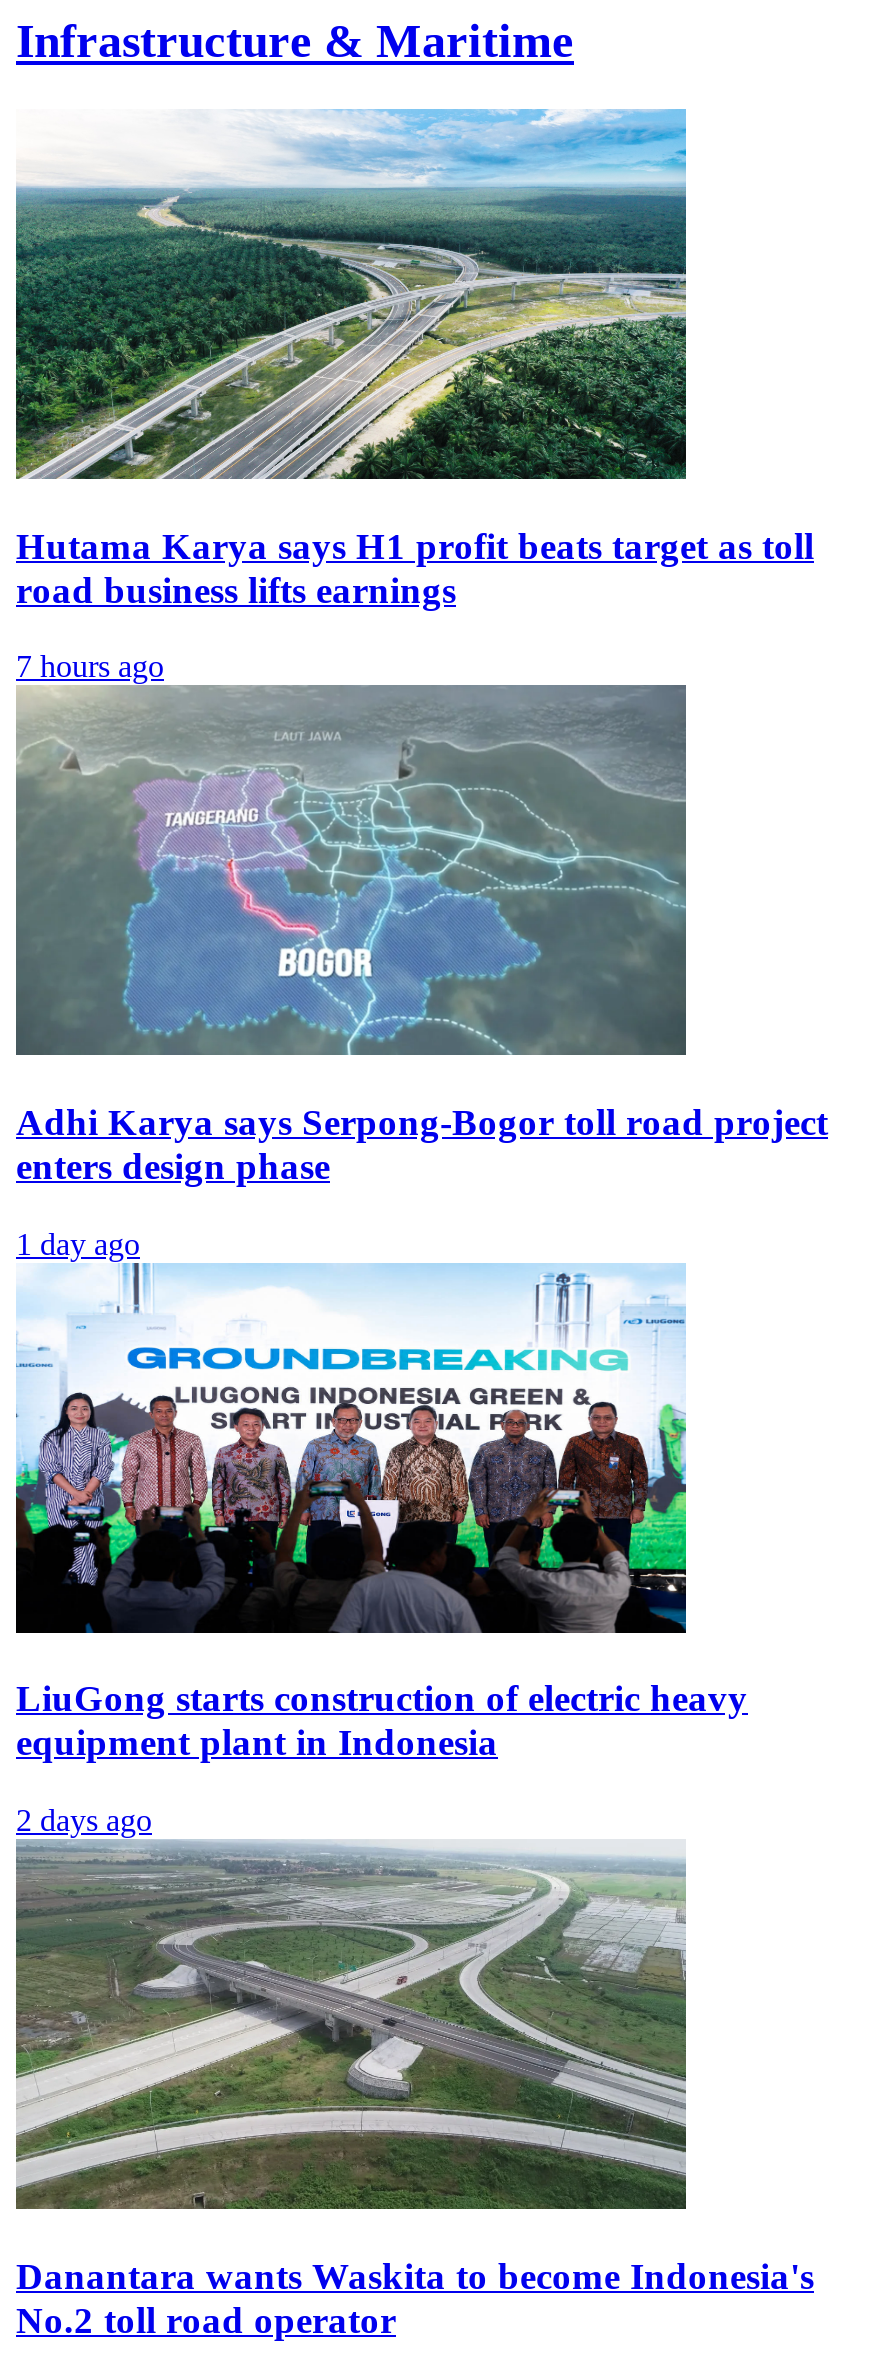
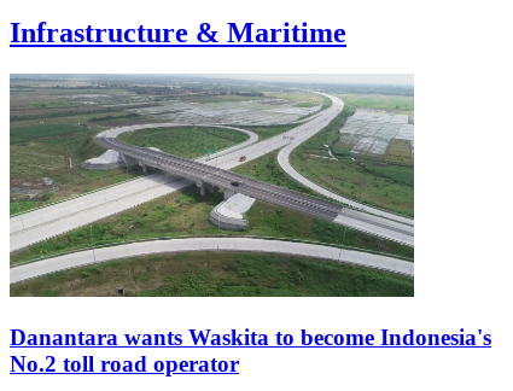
[14,109,814,683] [image] | Hutama Karya says H1 profit beats target as toll | road business lifts earnings | 7 hours ago -> none
[14,683,828,1260] [image] | Adhi Karya says Serpong-Bogor toll road project | enters design phase | 1 day ago -> none
[14,1261,748,1837] [image] | LiuGong starts construction of electric heavy | equipment plant in Indonesia | 2 days ago -> none

